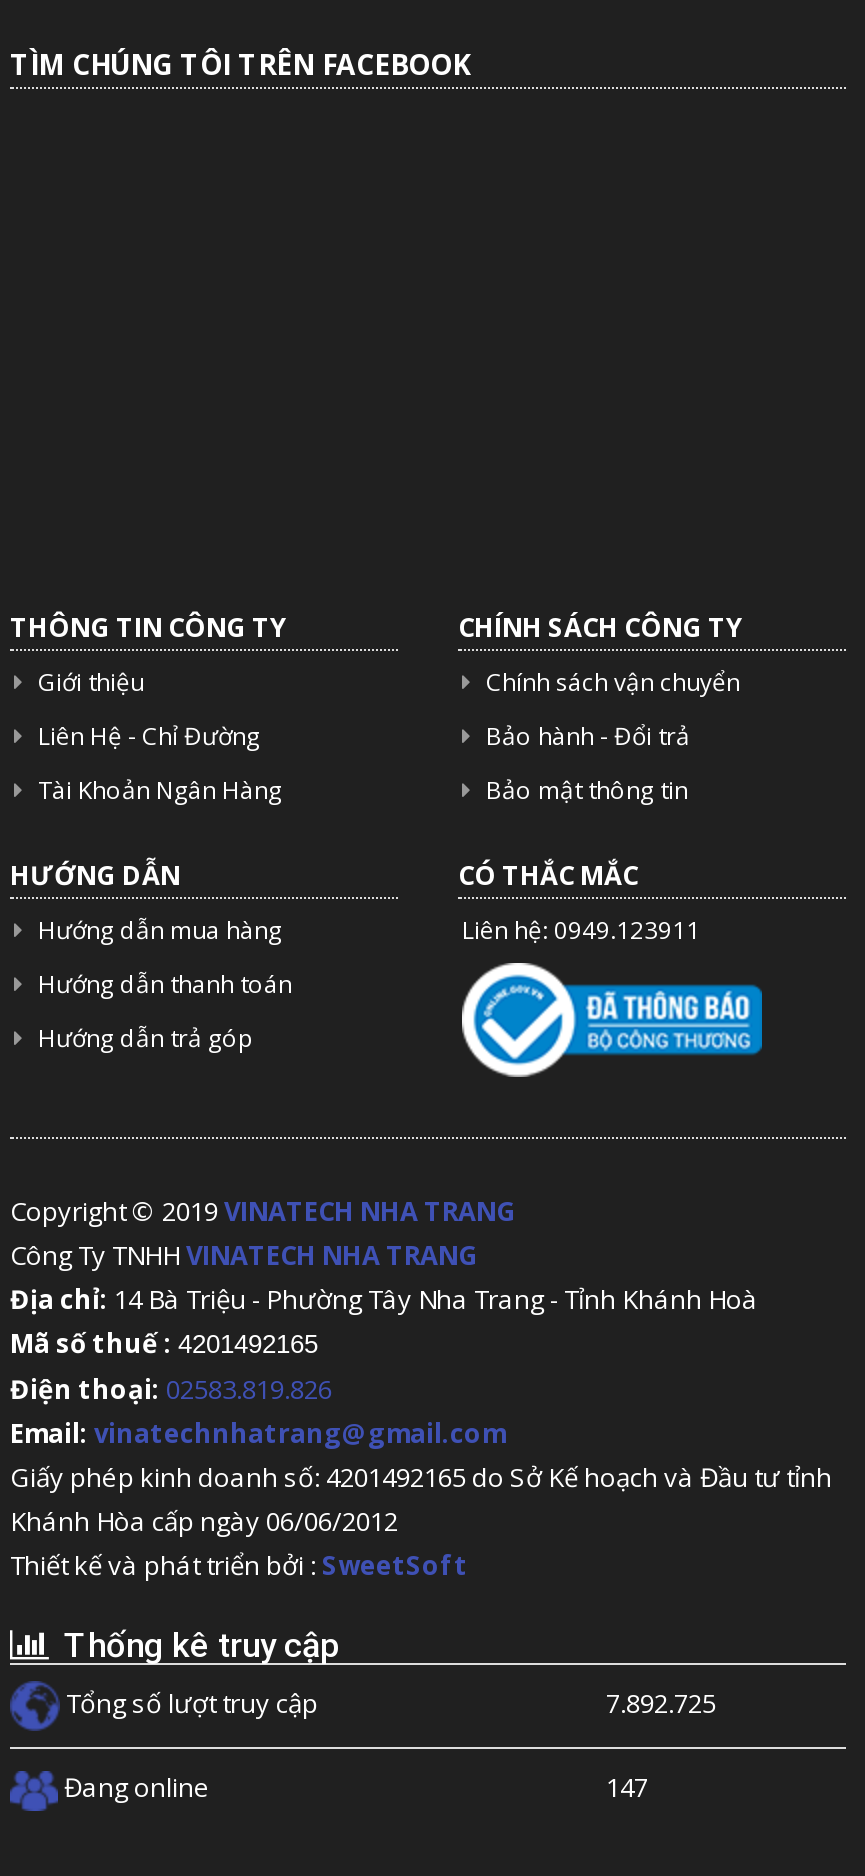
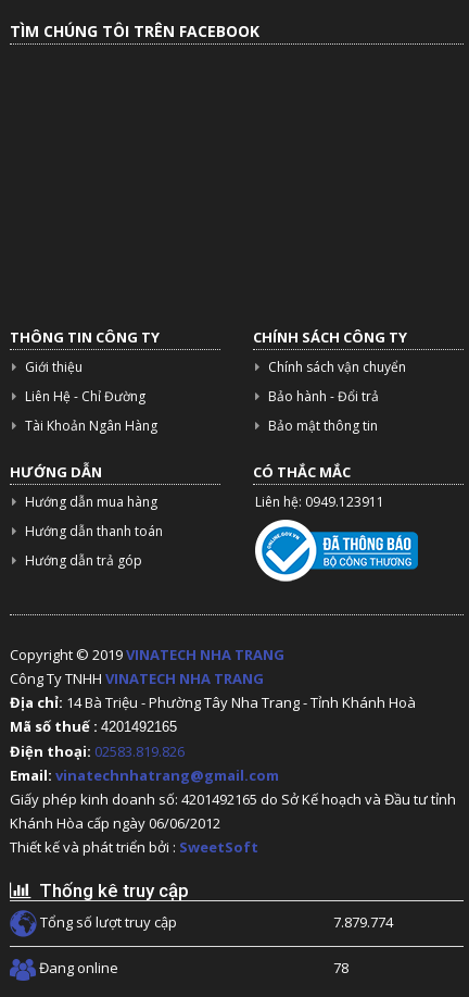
[606,1686,716,1722] 7.892.725 -> [333,913,393,932] 7.879.774
[606,1770,648,1806] 147 -> [333,958,348,978] 78

